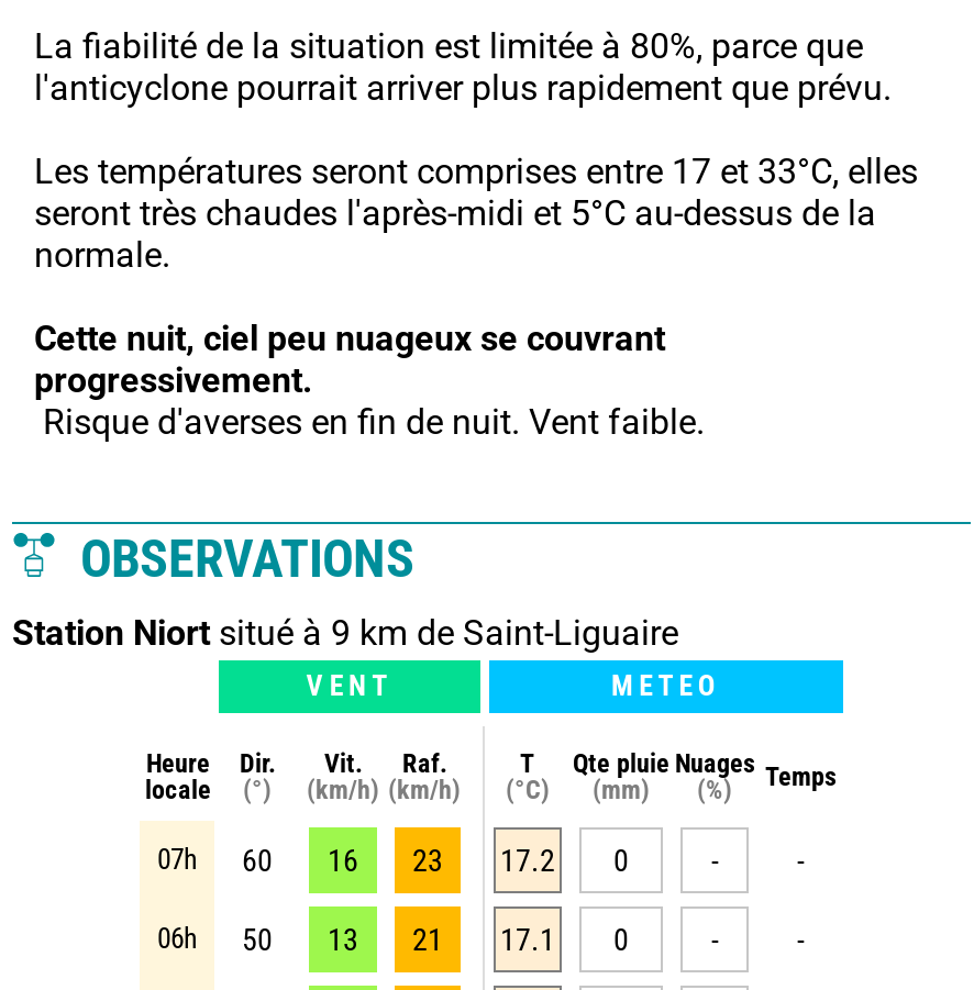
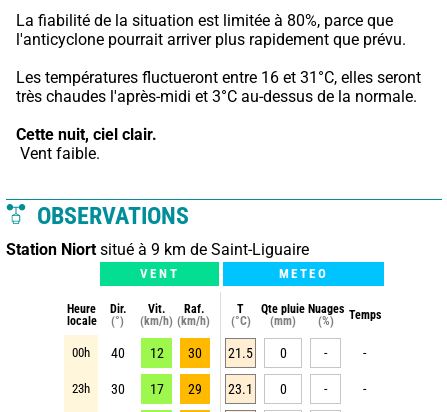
[34,150,918,275] Les températures seront comprises entre 17 et 33°C, elles | seront très chaudes l'après-midi et 5°C au-dessus de la | normale. -> [16,68,421,106] Les températures fluctueront entre 16 et 31°C, elles seront | très chaudes l'après-midi et 3°C au-dessus de la normale.
[34,317,705,442] Cette nuit, ciel peu nuageux se couvrant | progressivement. | Risque d'averses en fin de nuit. Vent faible. -> [16,125,157,163] Cette nuit, ciel clair. | Vent faible.
[157,842,555,877] 07h | 60 | 16 | 23 | 17.2 -> [72,345,253,361] 00h | 40 | 12 | 30 | 21.5
[157,921,555,956] 06h | 50 | 13 | 21 | 17.1 -> [72,381,253,397] 23h | 30 | 17 | 29 | 23.1

